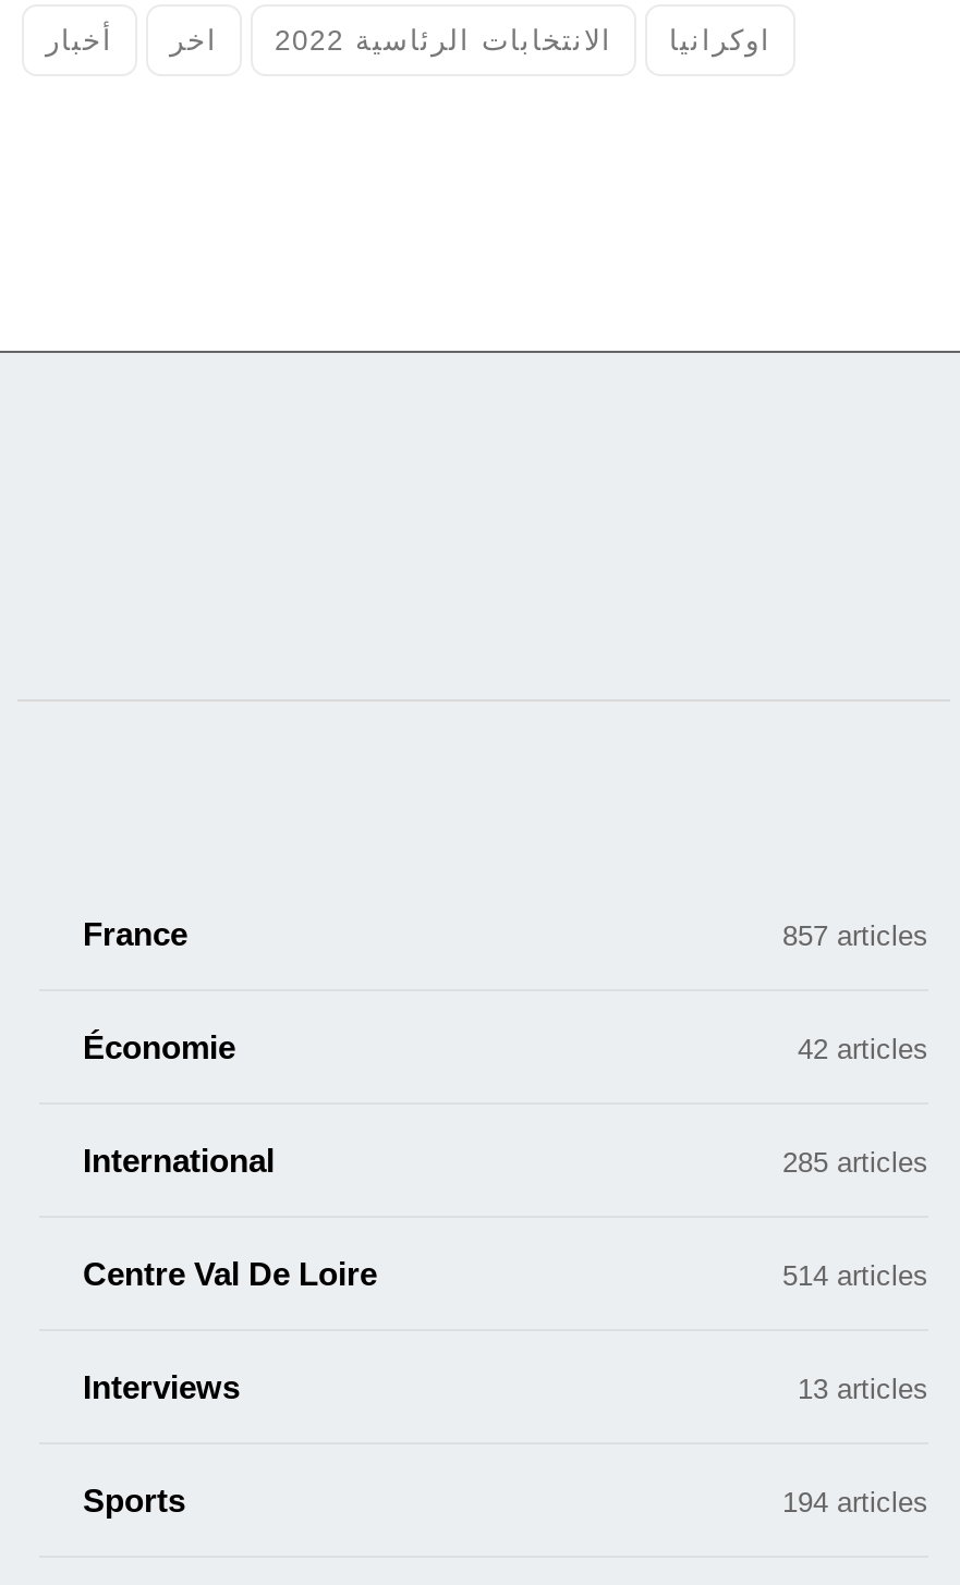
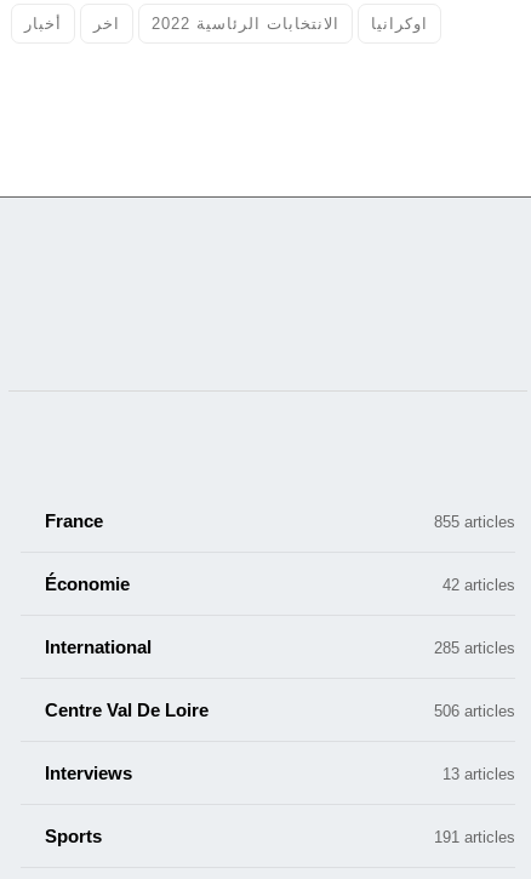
[782,919,928,952] 857 articles -> [434,513,515,531] 855 articles
[782,1259,928,1292] 514 articles -> [434,702,515,720] 506 articles
[782,1486,928,1519] 194 articles -> [434,828,515,846] 191 articles

